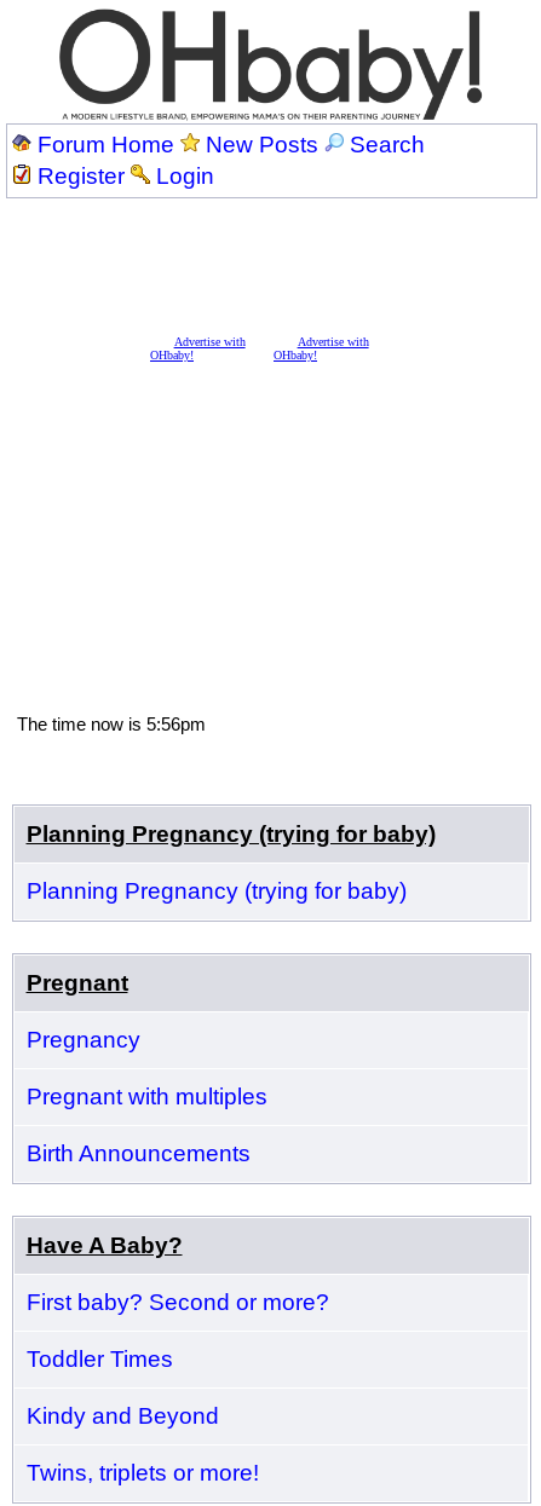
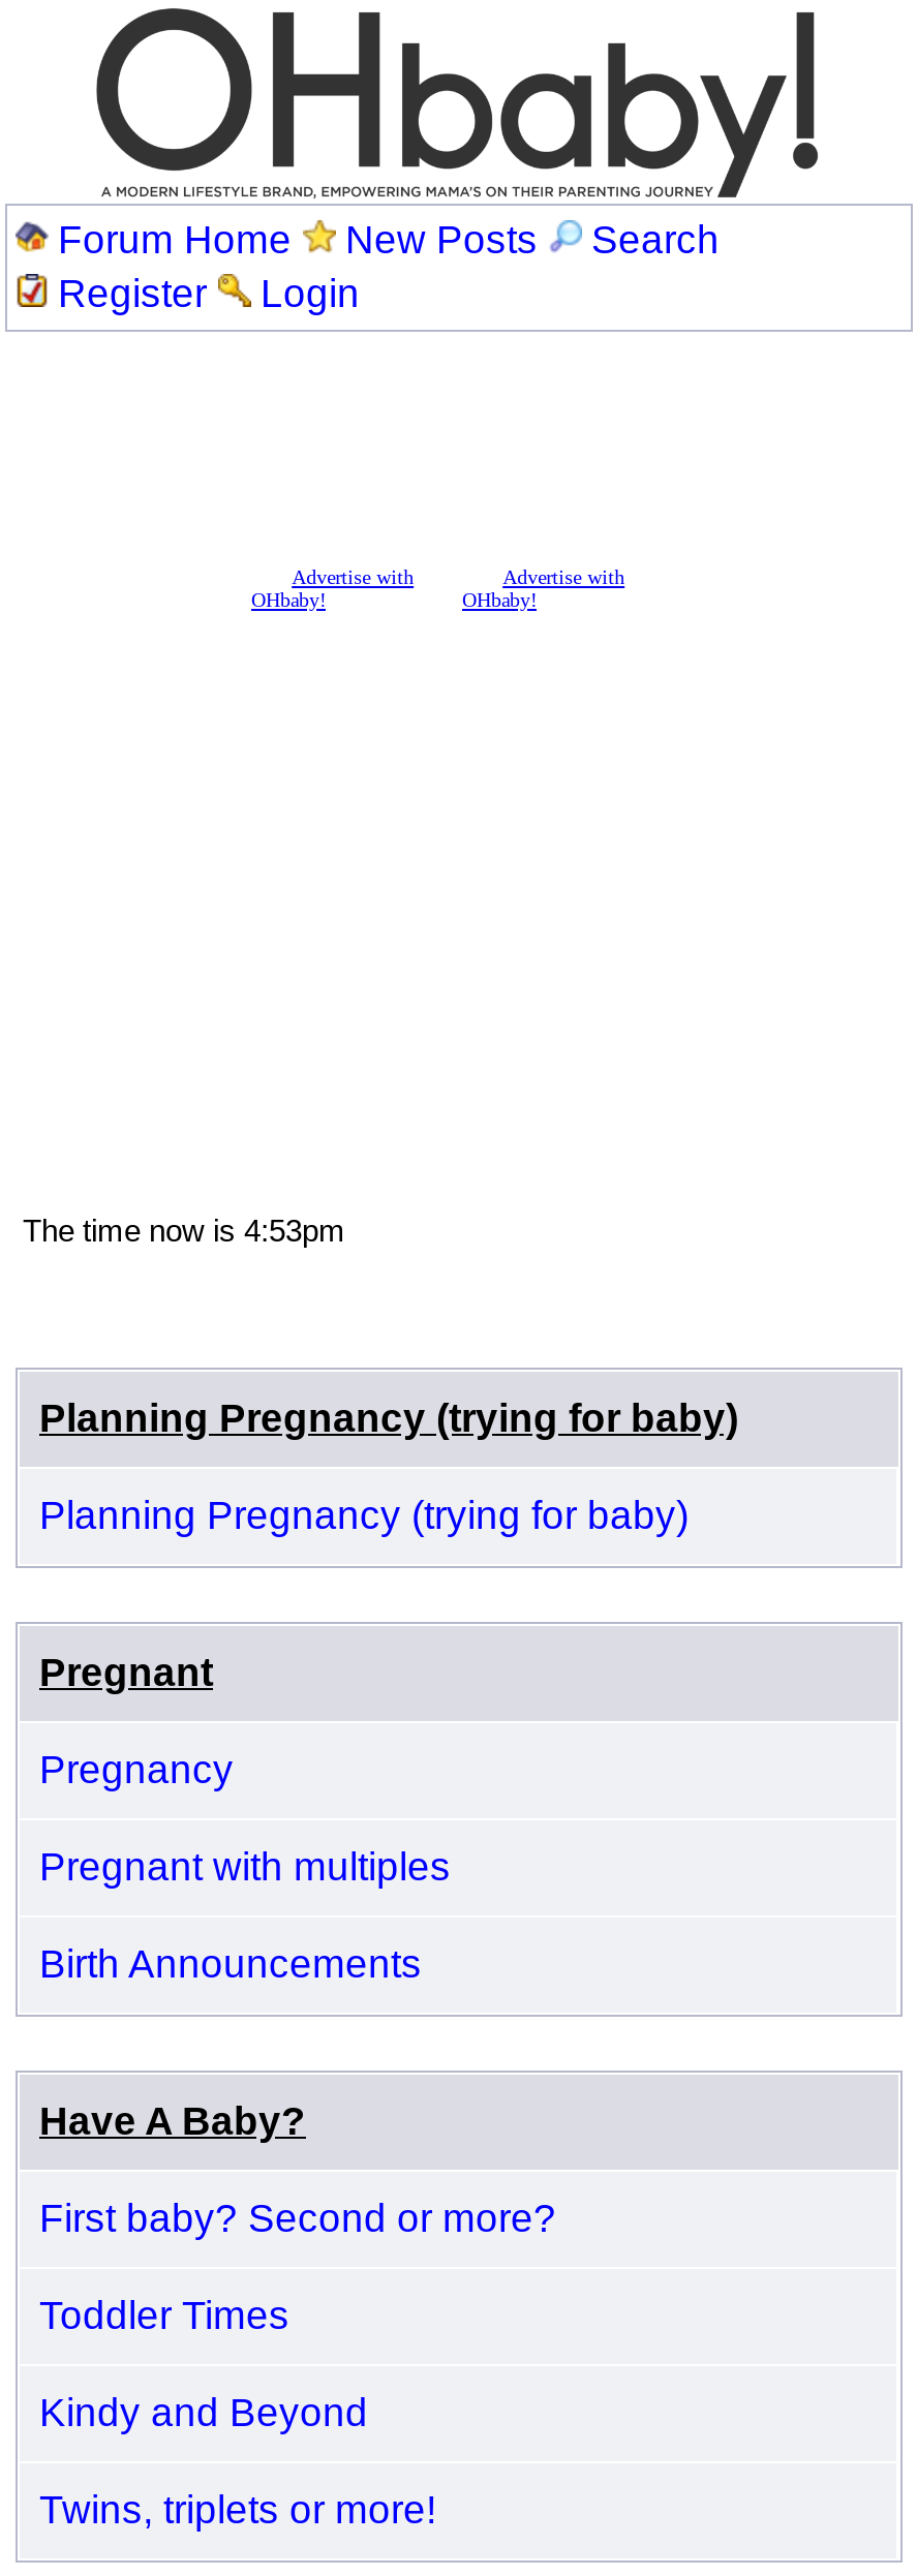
[16,713,205,734] The time now is 5:56pm -> [23,1212,345,1247] The time now is 4:53pm

